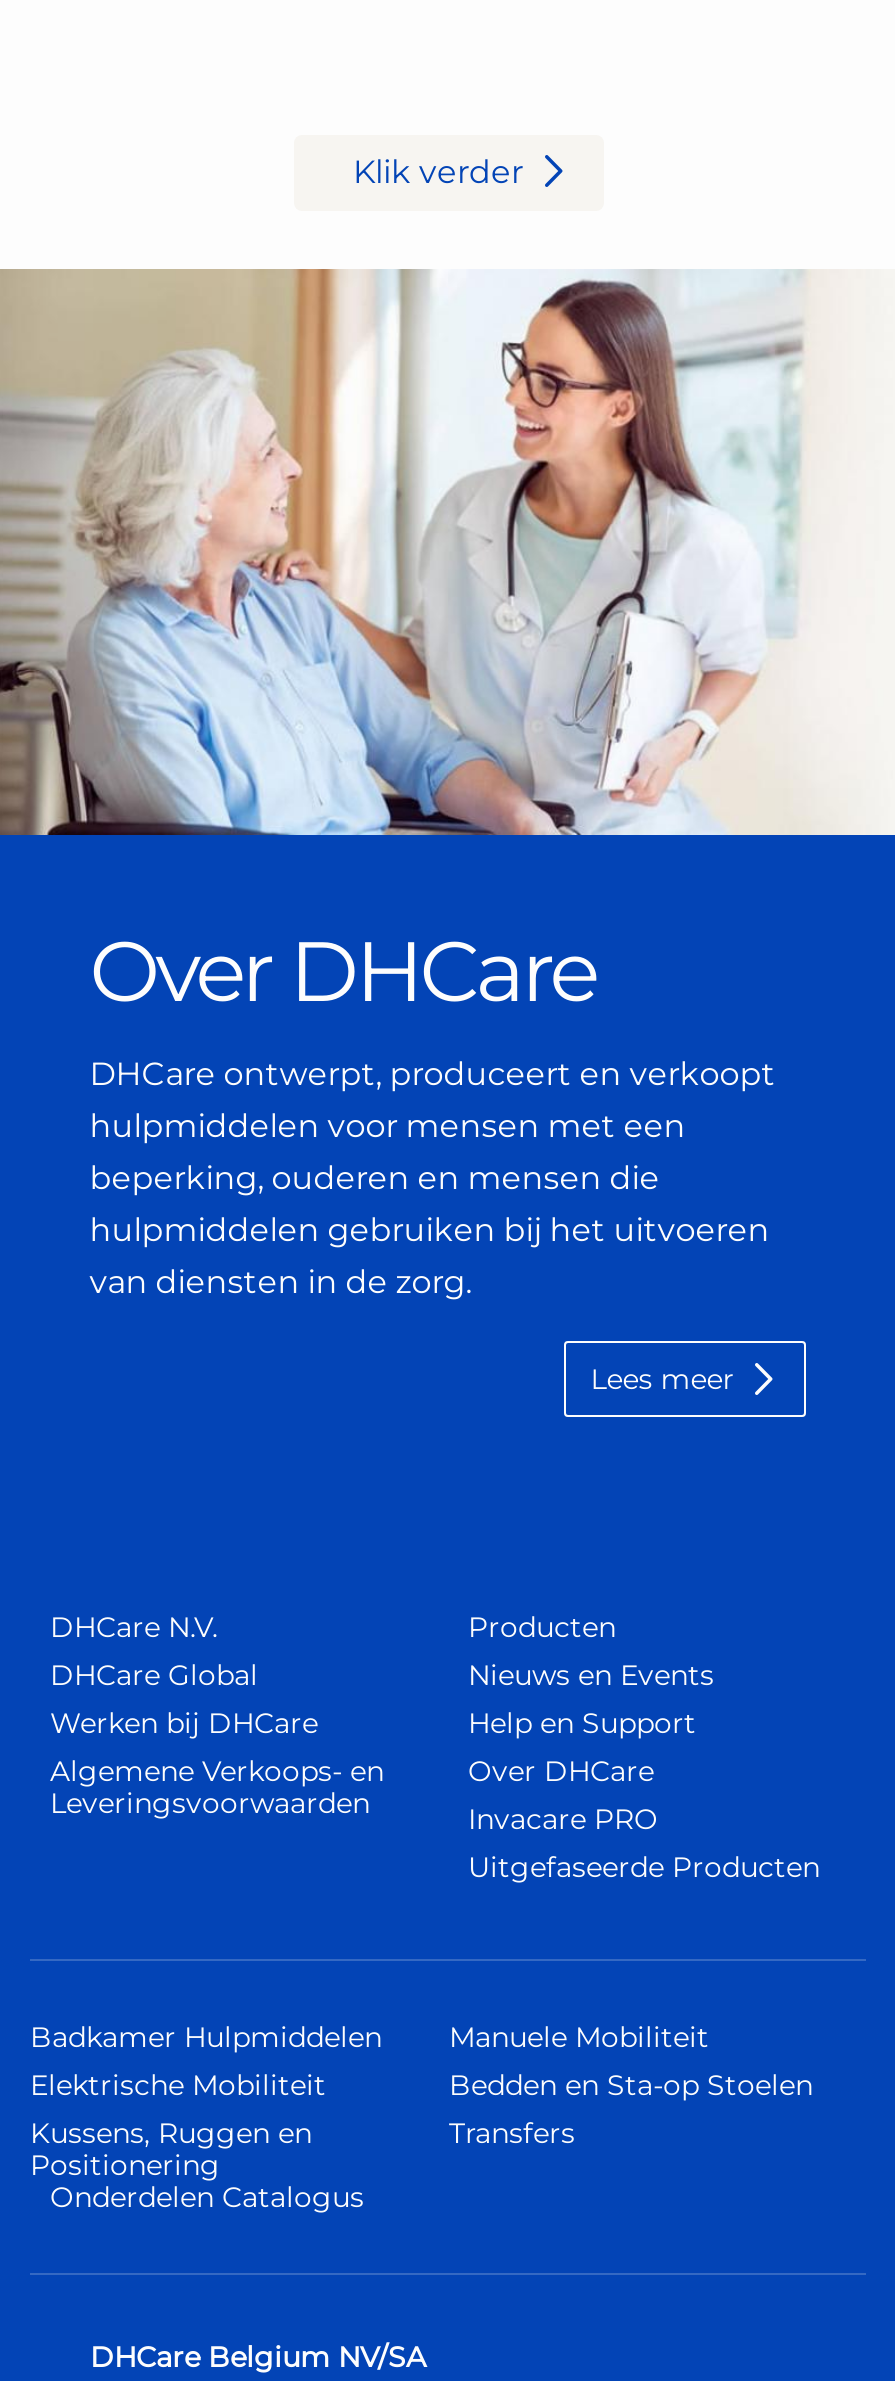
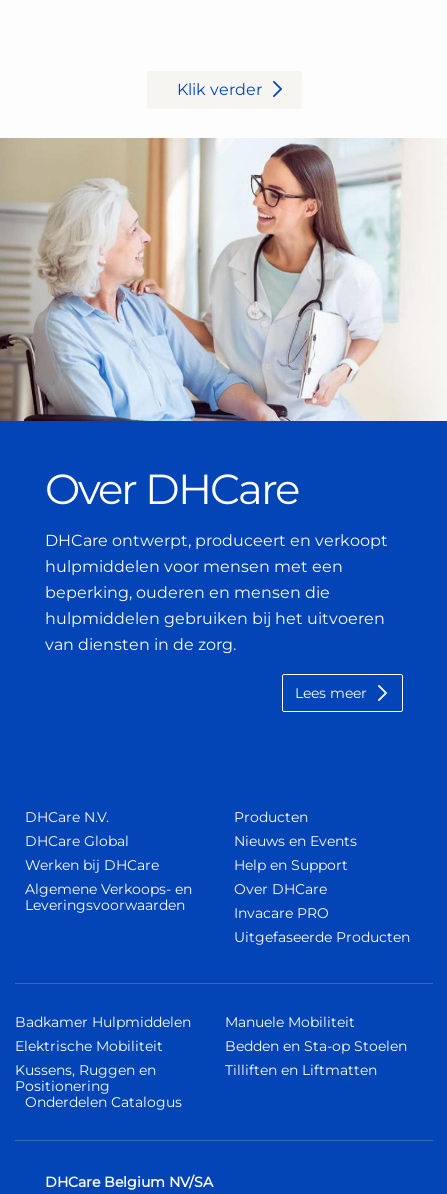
[449,2115,575,2151] Transfers -> [224,1061,376,1079] Tilliften en Liftmatten

